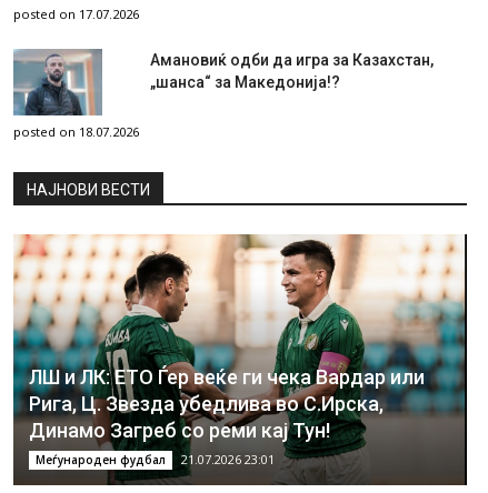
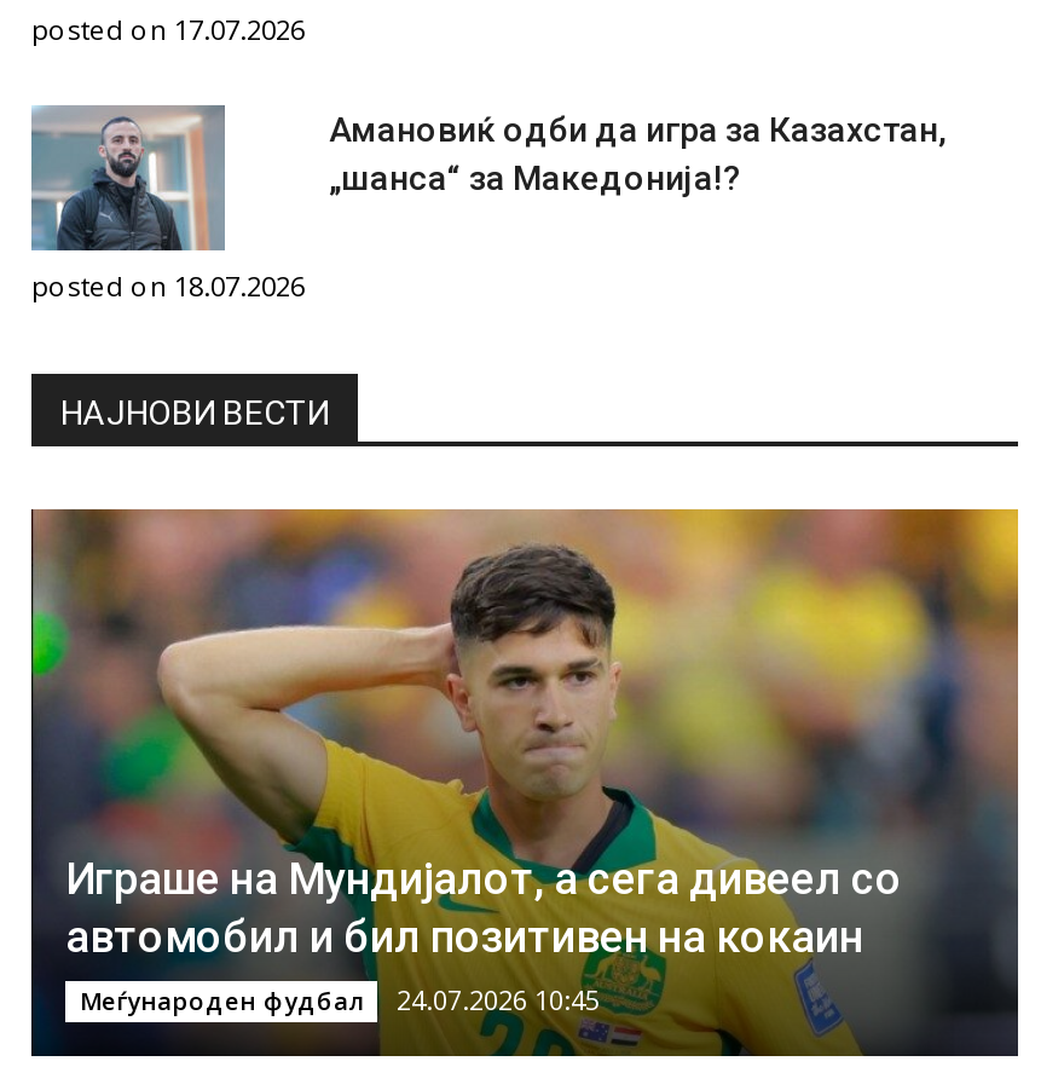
[12,233,468,485] [image] | ЛШ и ЛК: ЕТО Ѓер веќе ги чека Вардар или | Рига, Ц. Звезда убедлива во С.Ирска, | Динамо Загреб со реми кај Тун! -> [29,507,1020,1056] [image] | Играше на Мундијалот, а сега дивеел со | автомобил и бил позитивен на кокаин
[36,450,275,467] Меѓународен фудбал 21.07.2026 23:01 -> [80,980,600,1017] Меѓународен фудбал 24.07.2026 10:45

